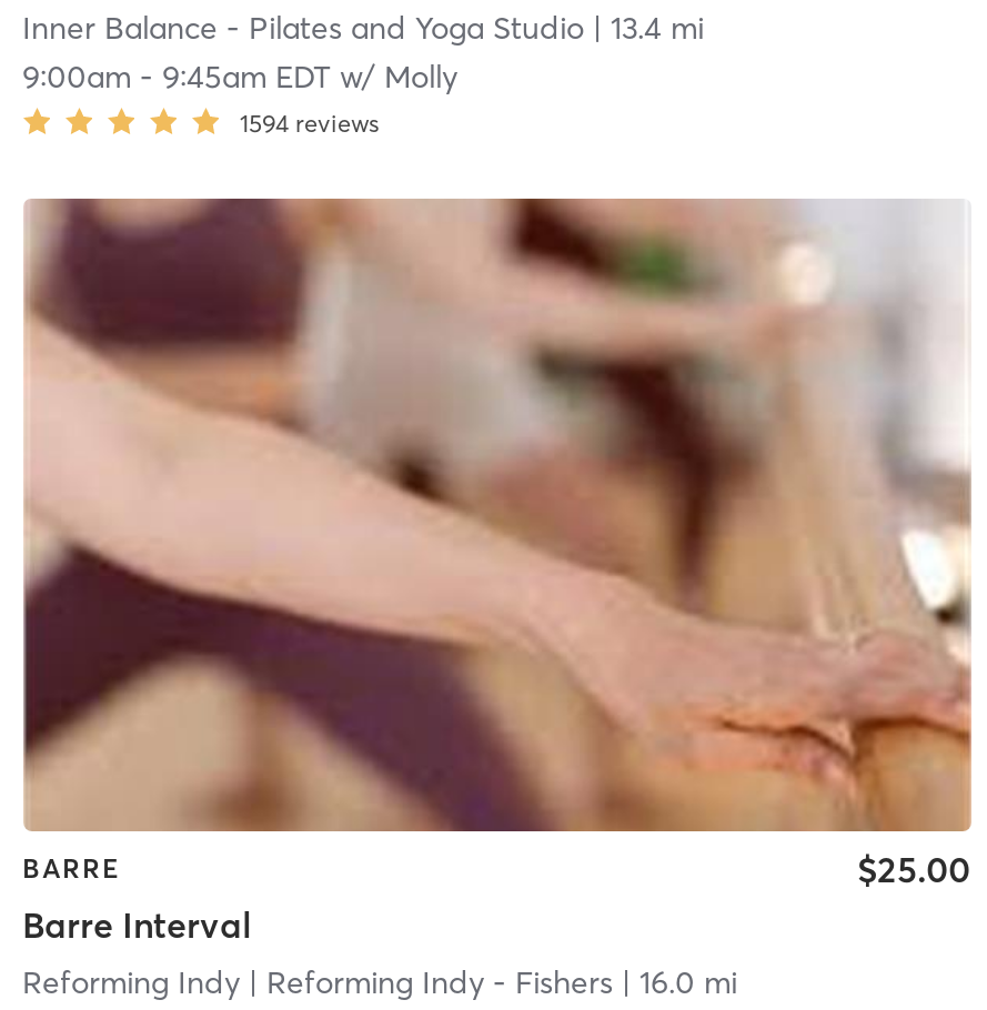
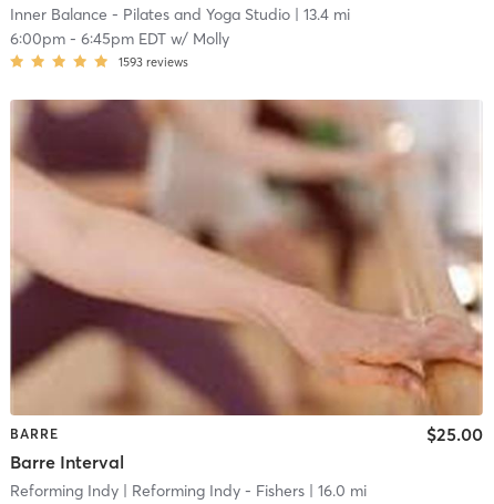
[22,57,457,97] 9:00am - 9:45am EDT w/ Molly -> [9,29,229,49] 6:00pm - 6:45pm EDT w/ Molly
[240,109,380,140] 1594 reviews -> [118,54,188,70] 1593 reviews

